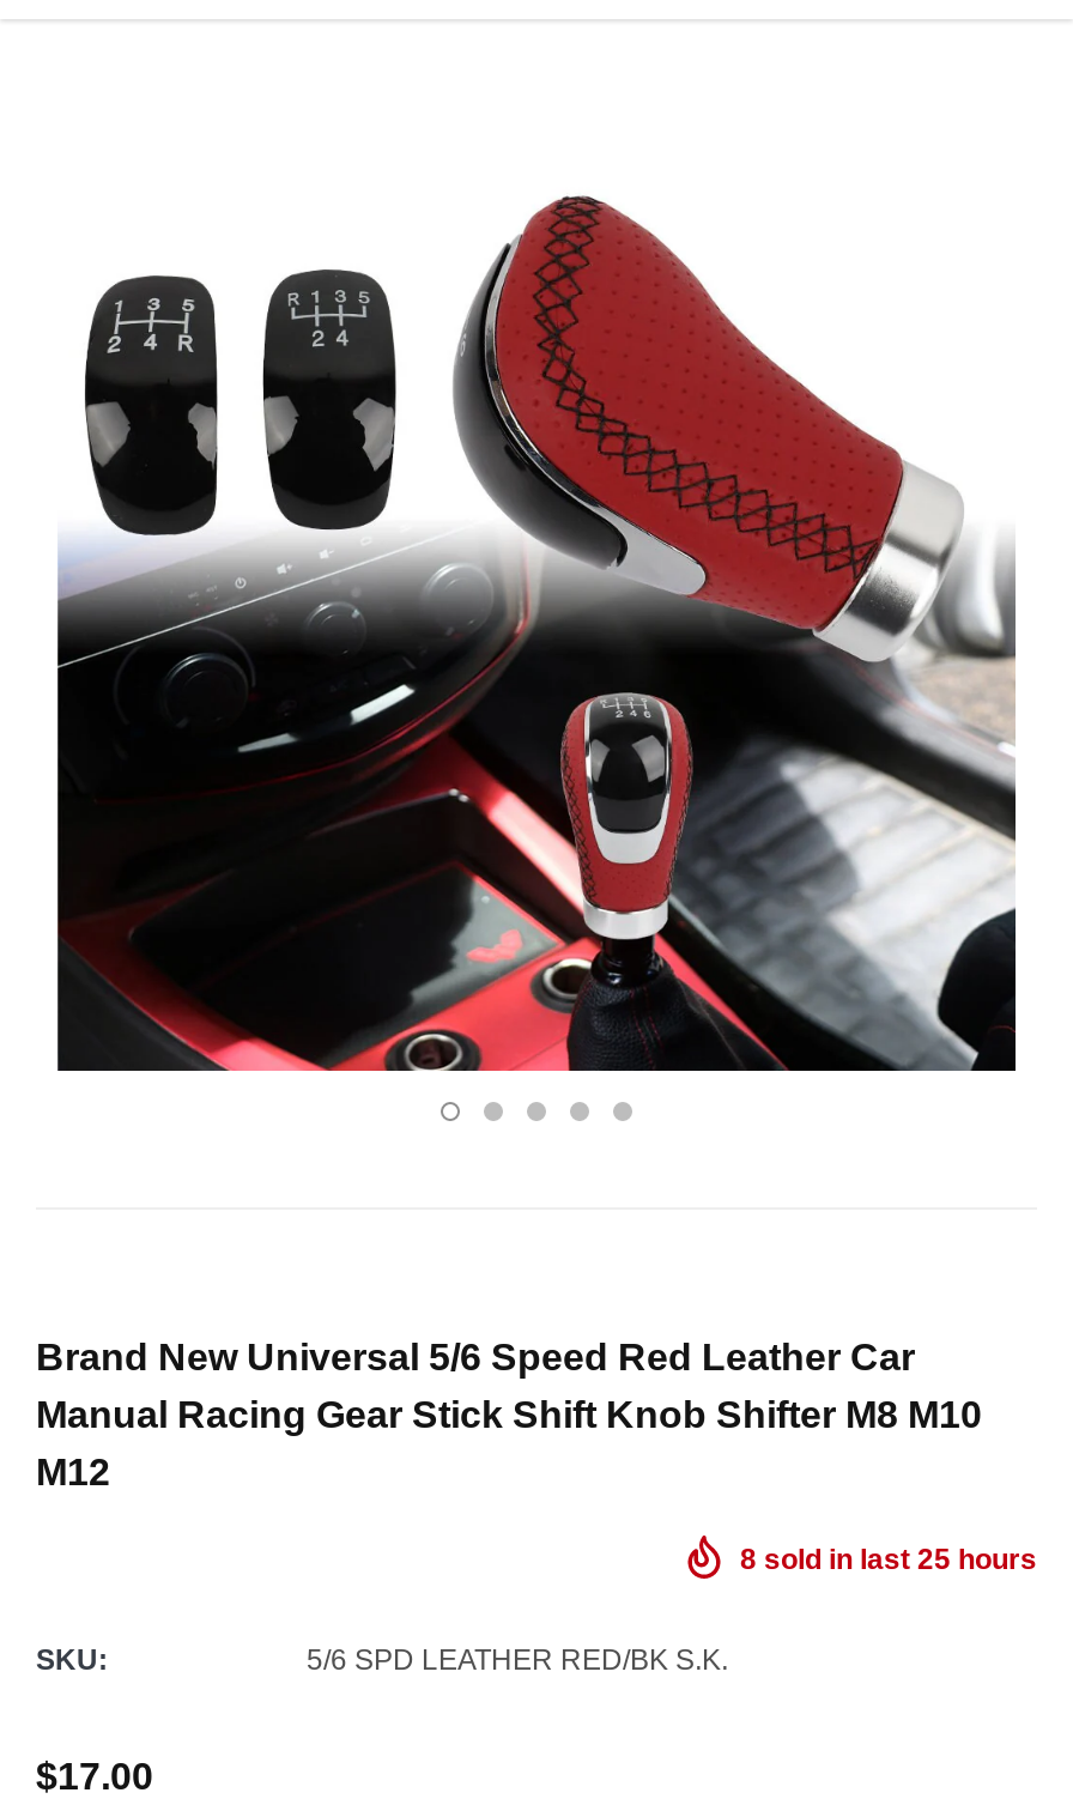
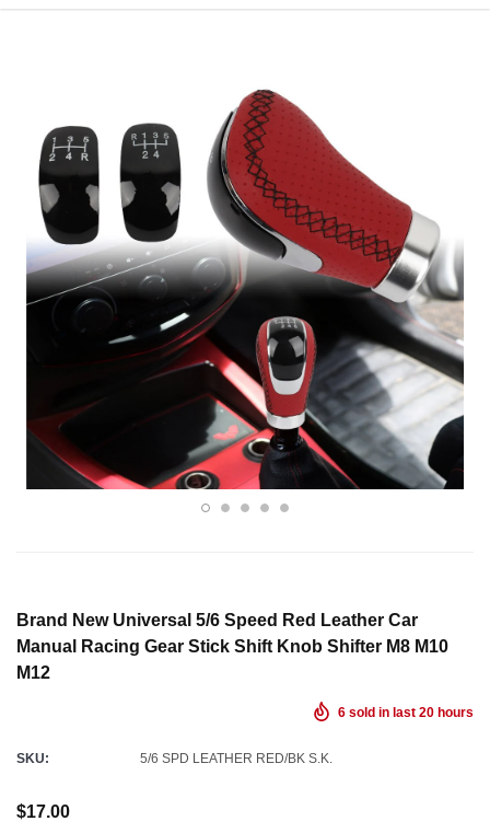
[740,1540,1037,1576] 8 sold in last 25 hours -> [338,704,474,720] 6 sold in last 20 hours

